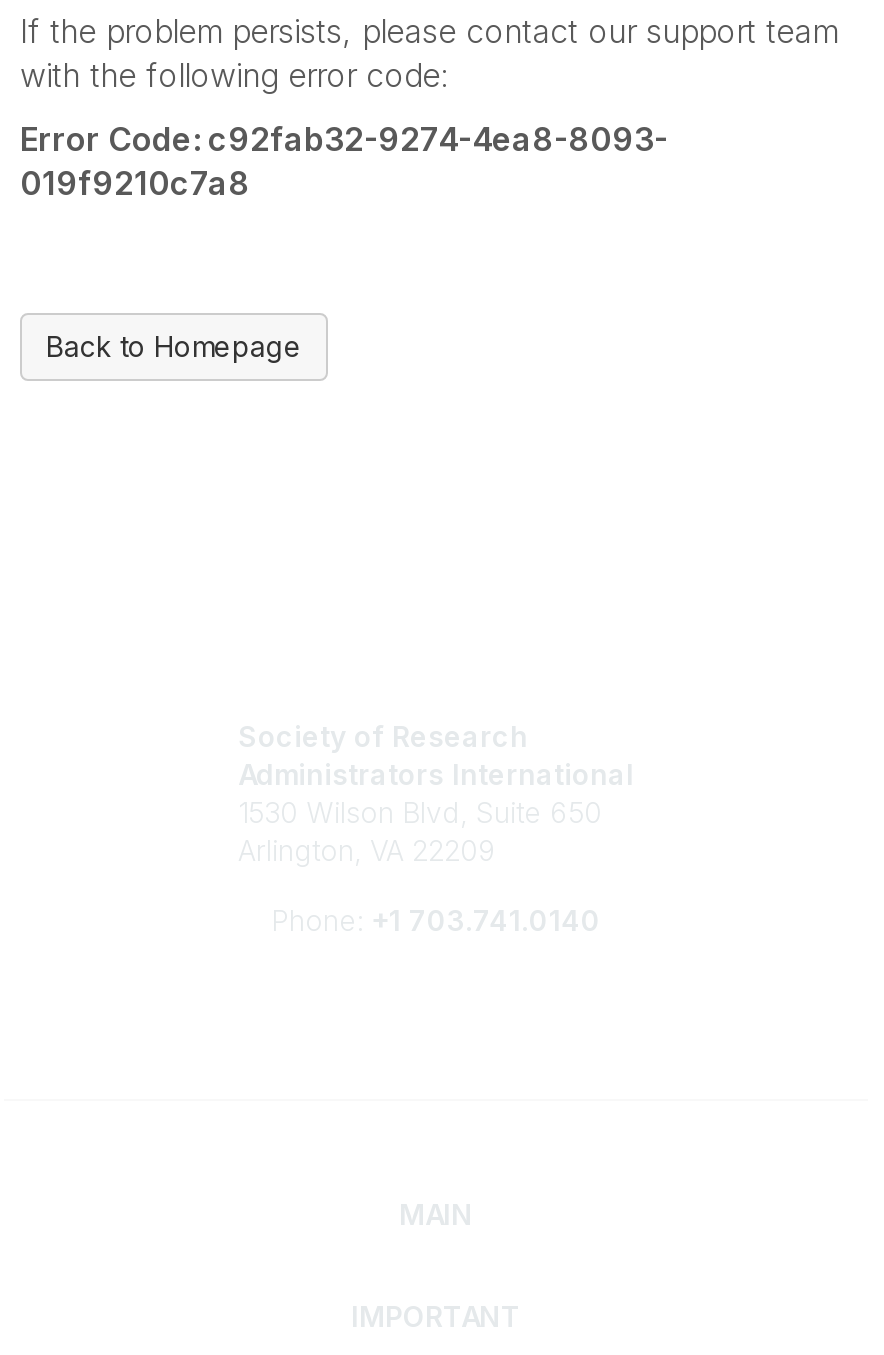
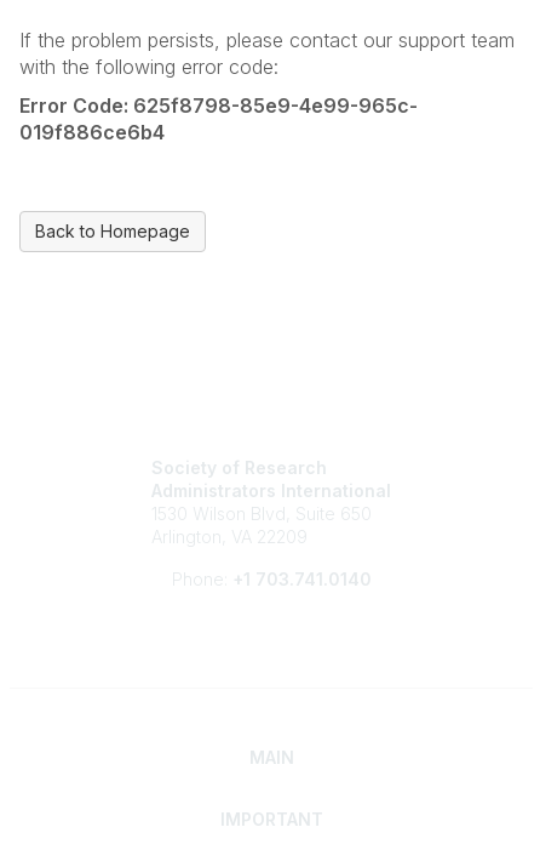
[20,119,668,203] Error Code: c92fab32-9274-4ea8-8093- | 019f9210c7a8 -> [19,93,418,144] Error Code: 625f8798-85e9-4e99-965c- | 019f886ce6b4

